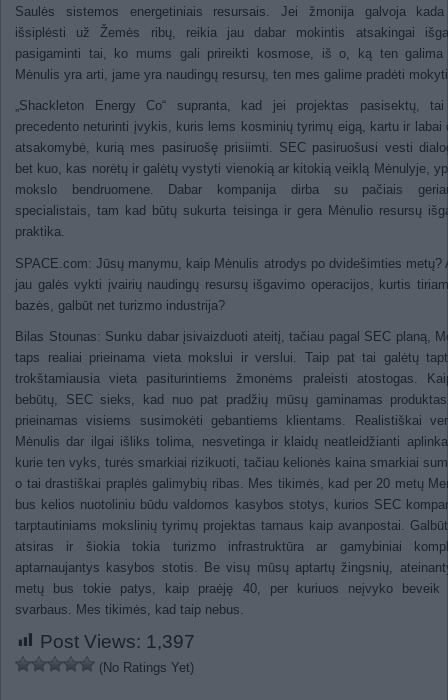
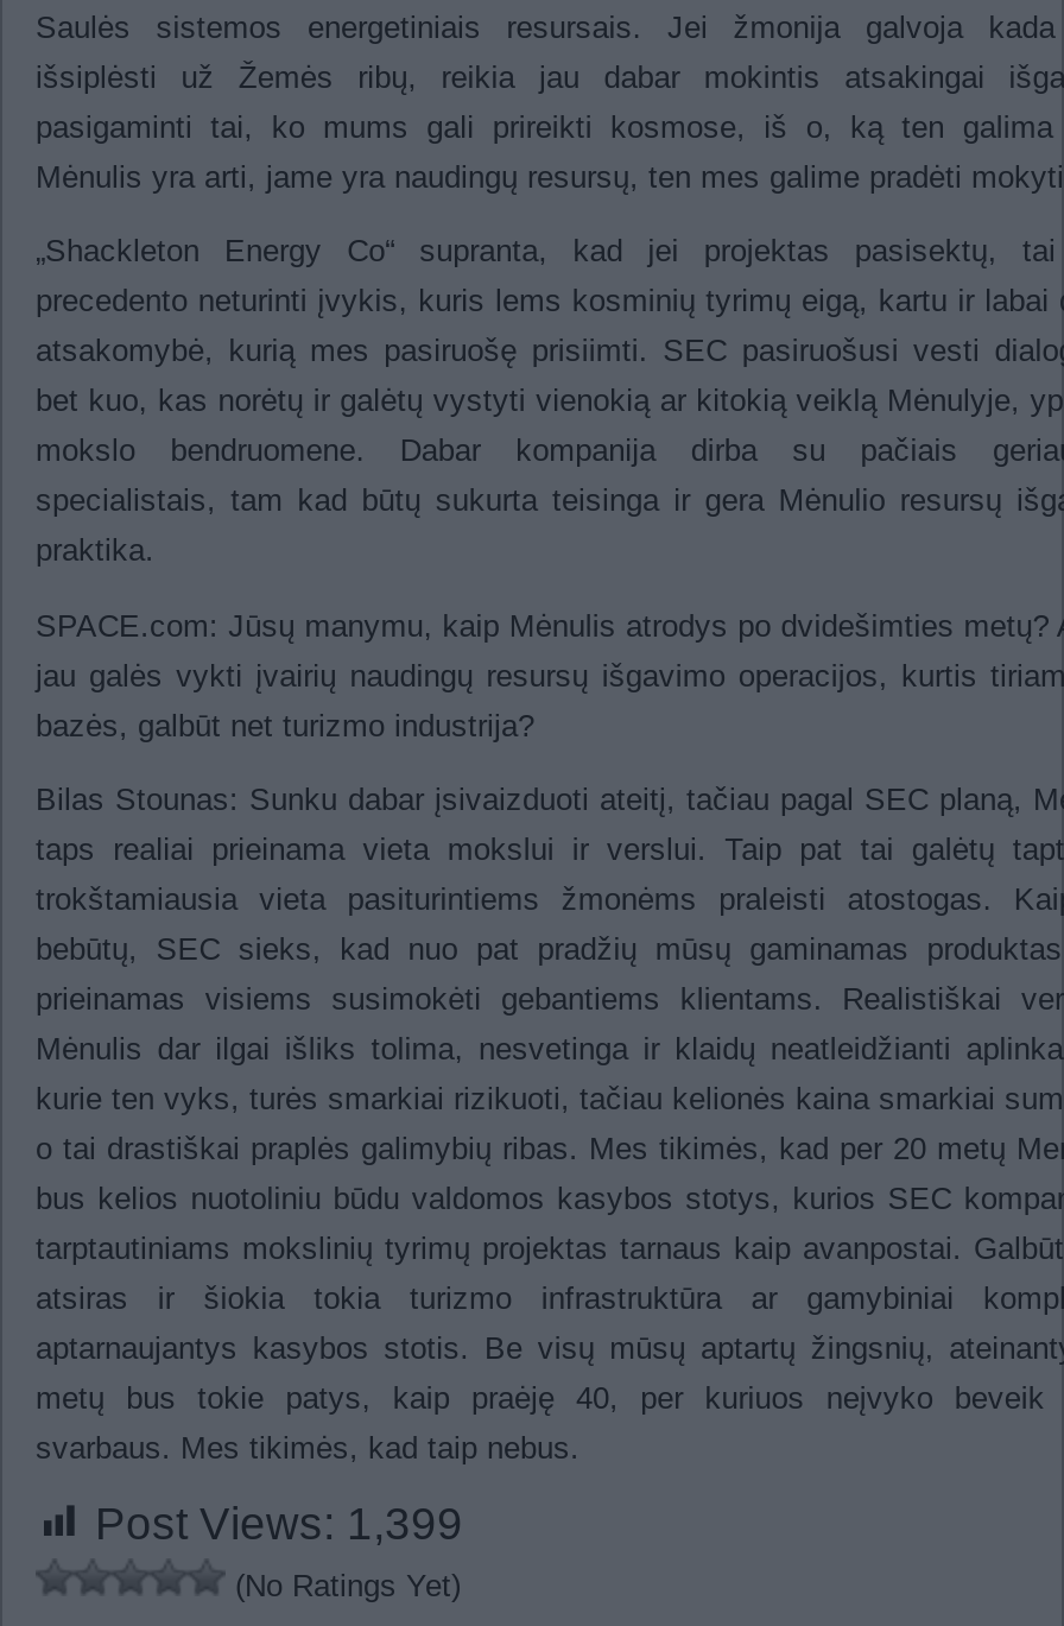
[40,630,195,651] Post Views: 1,397 -> [95,1498,463,1548] Post Views: 1,399

